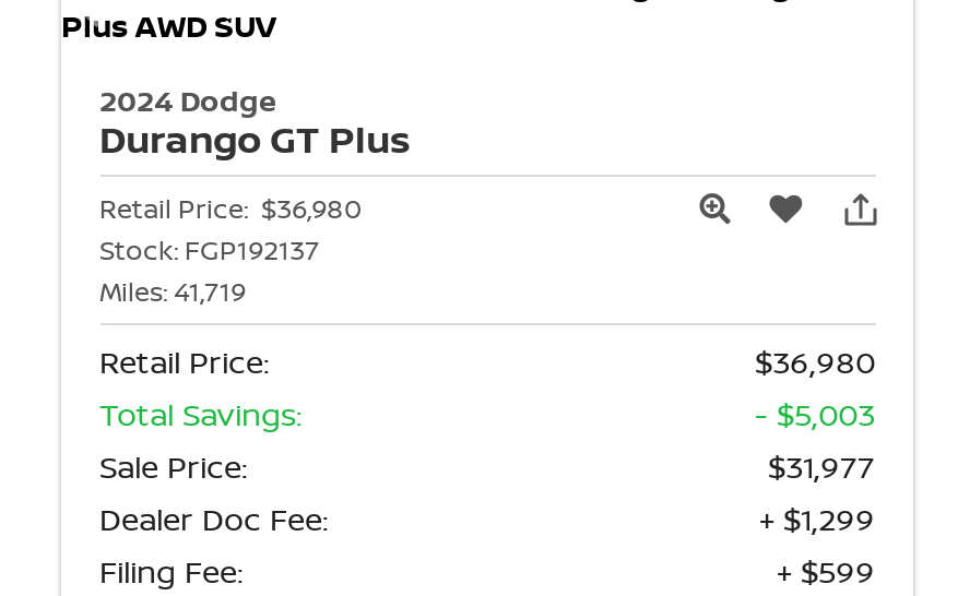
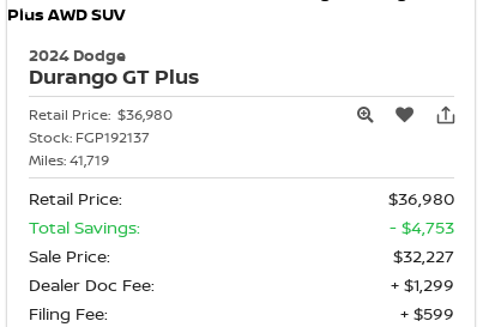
[755,392,875,434] - $5,003 -> [389,215,454,238] - $4,753
[768,445,875,486] $31,977 -> [393,244,454,267] $32,227

